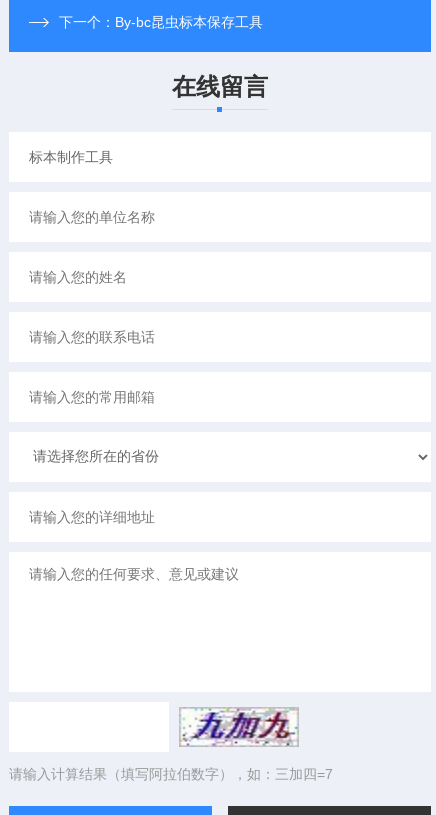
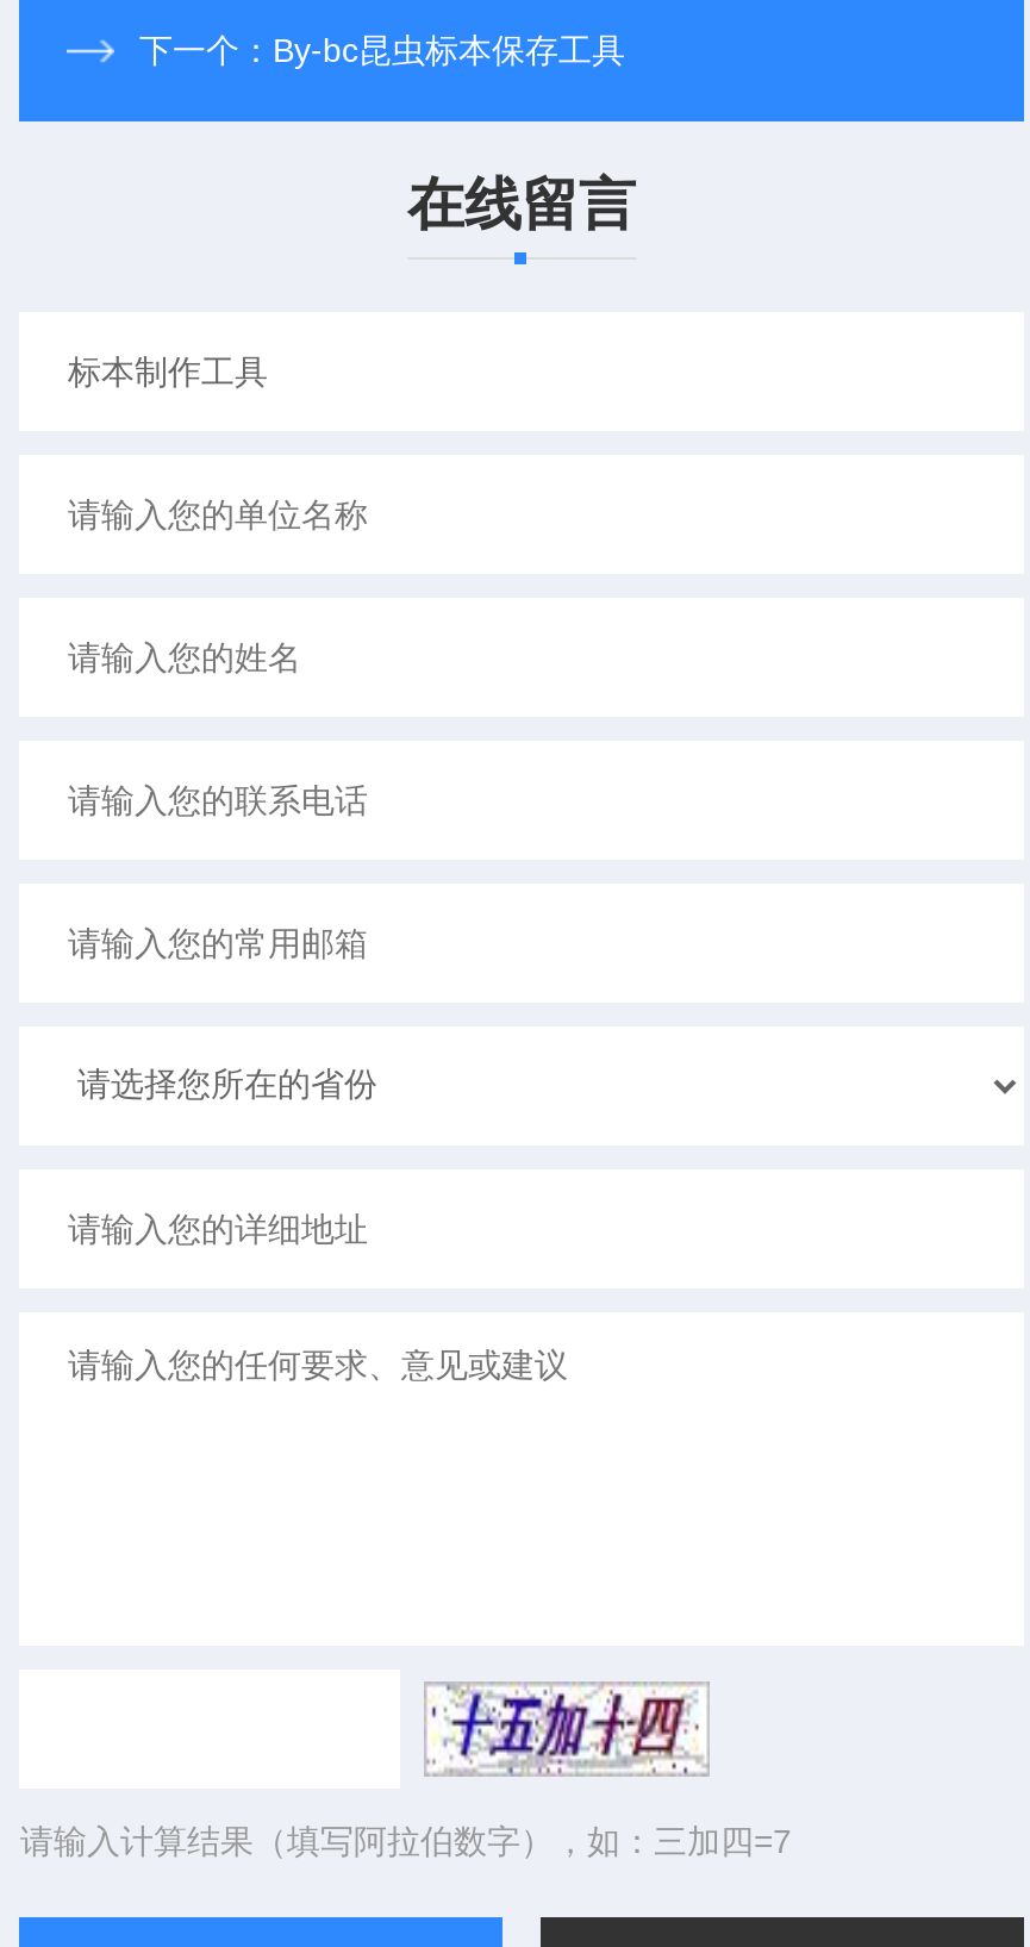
[179,707,299,746] [image] -> [429,1684,707,1772] [image]

